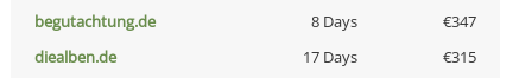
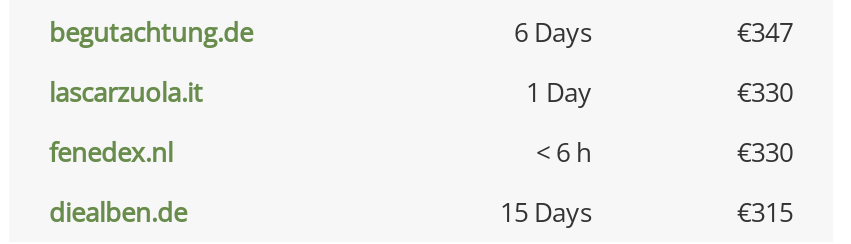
[311,11,357,32] 8 Days -> [514,14,592,50] 6 Days
none -> [49,74,793,170] lascarzuola.it | 1 Day | €330 | fenedex.nl | < 6 h | €330
[302,46,357,67] 17 Days -> [500,194,592,230] 15 Days

